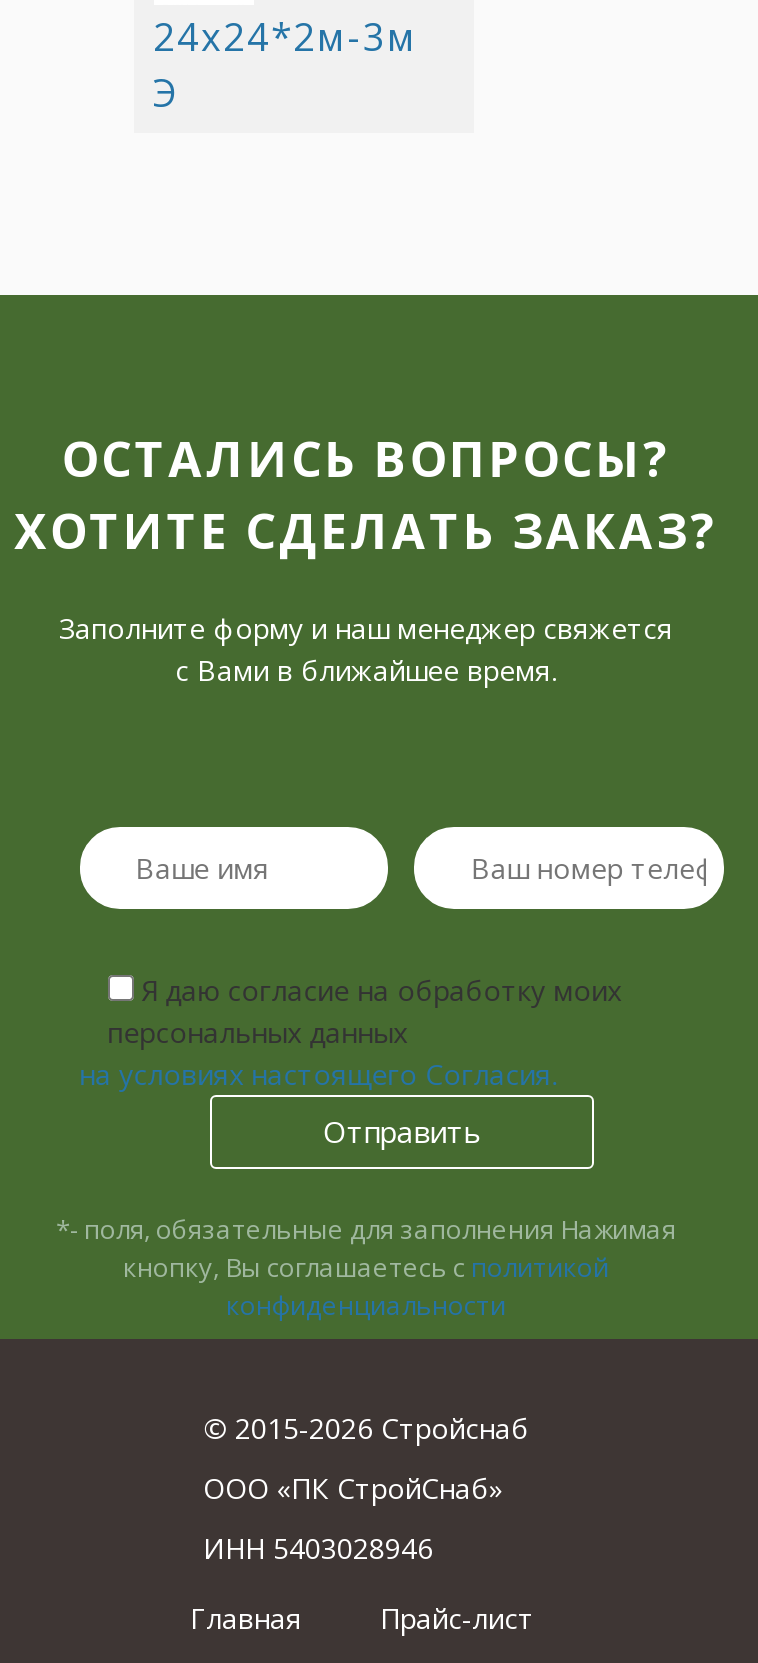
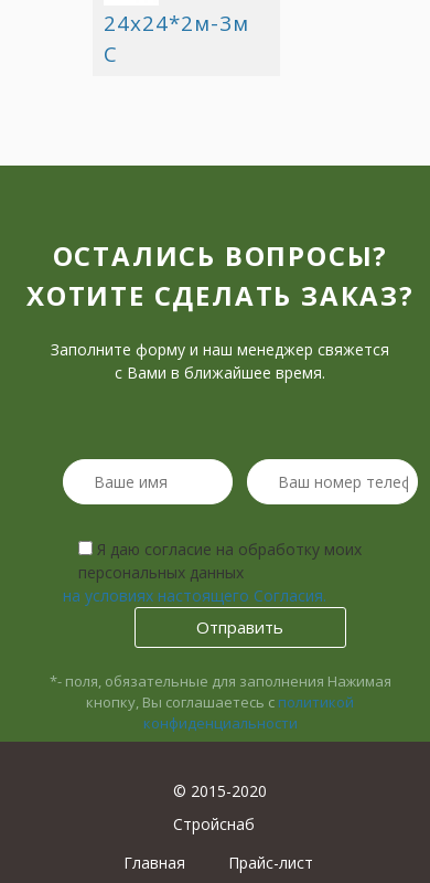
[153,66,179,118] Э -> [103,39,117,68] С
[203,1408,529,1566] © 2015-2026 Стройснаб | ООО «ПК СтройСнаб» | ИНН 5403028946 -> [174,780,267,834] © 2015-2020 | Стройснаб

